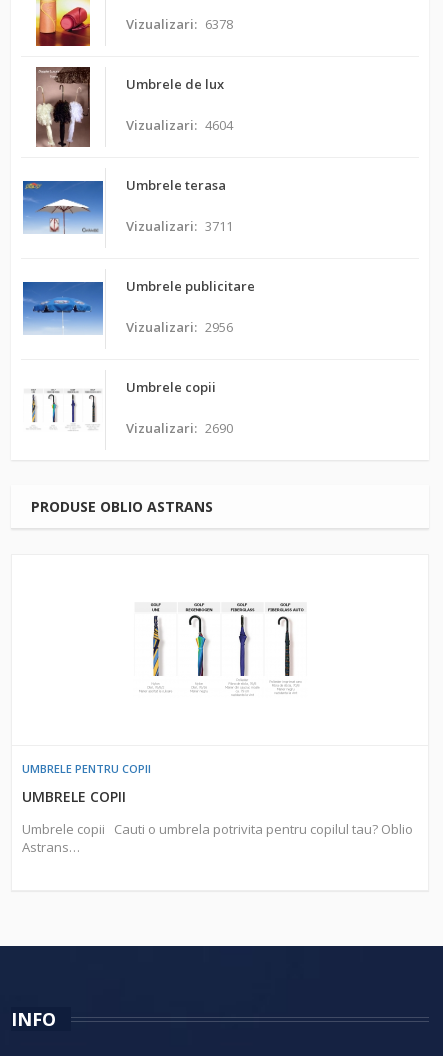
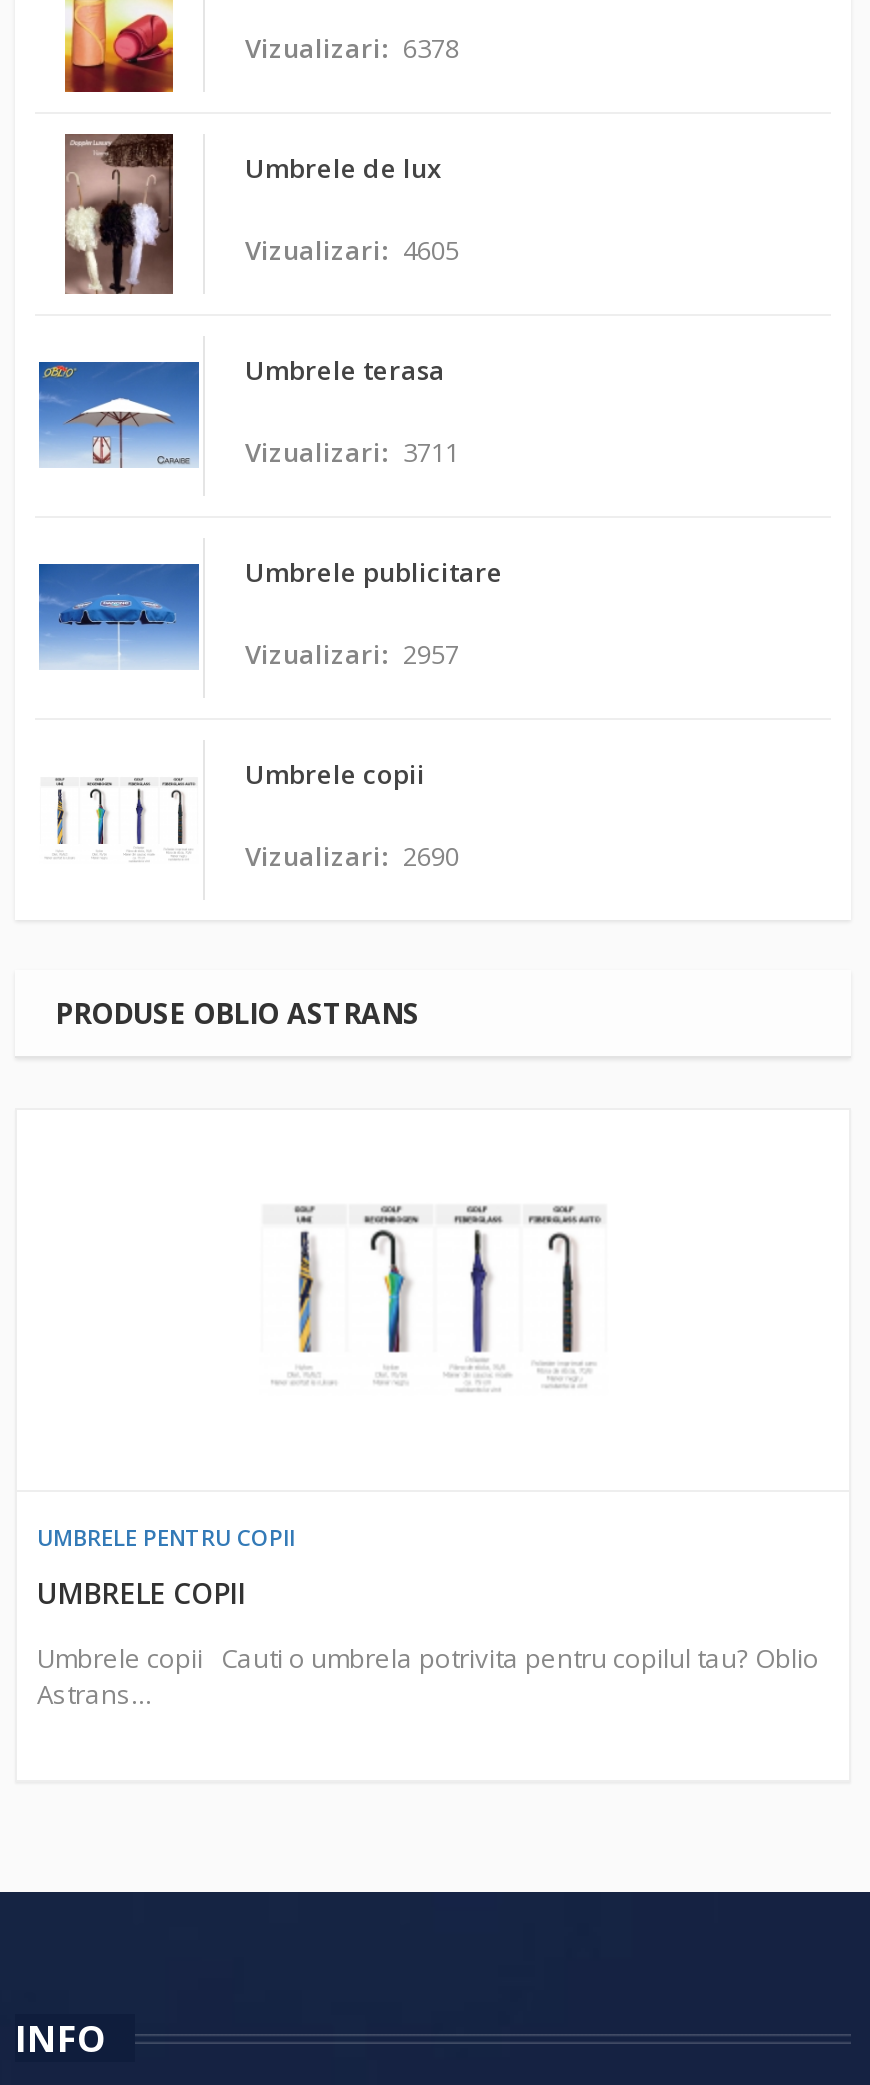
[126,115,233,133] Vizualizari: 4604 -> [245,231,459,267] Vizualizari: 4605
[126,317,233,335] Vizualizari: 2956 -> [245,635,459,671] Vizualizari: 2957

